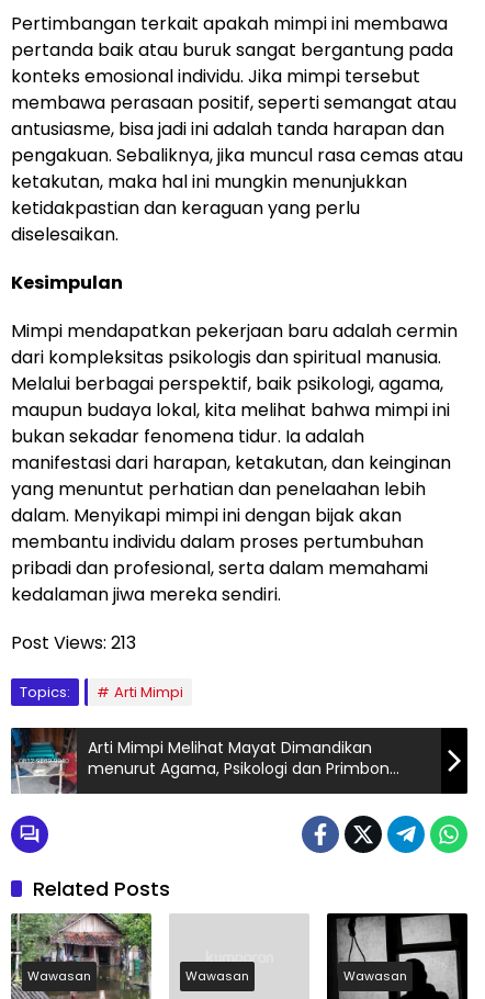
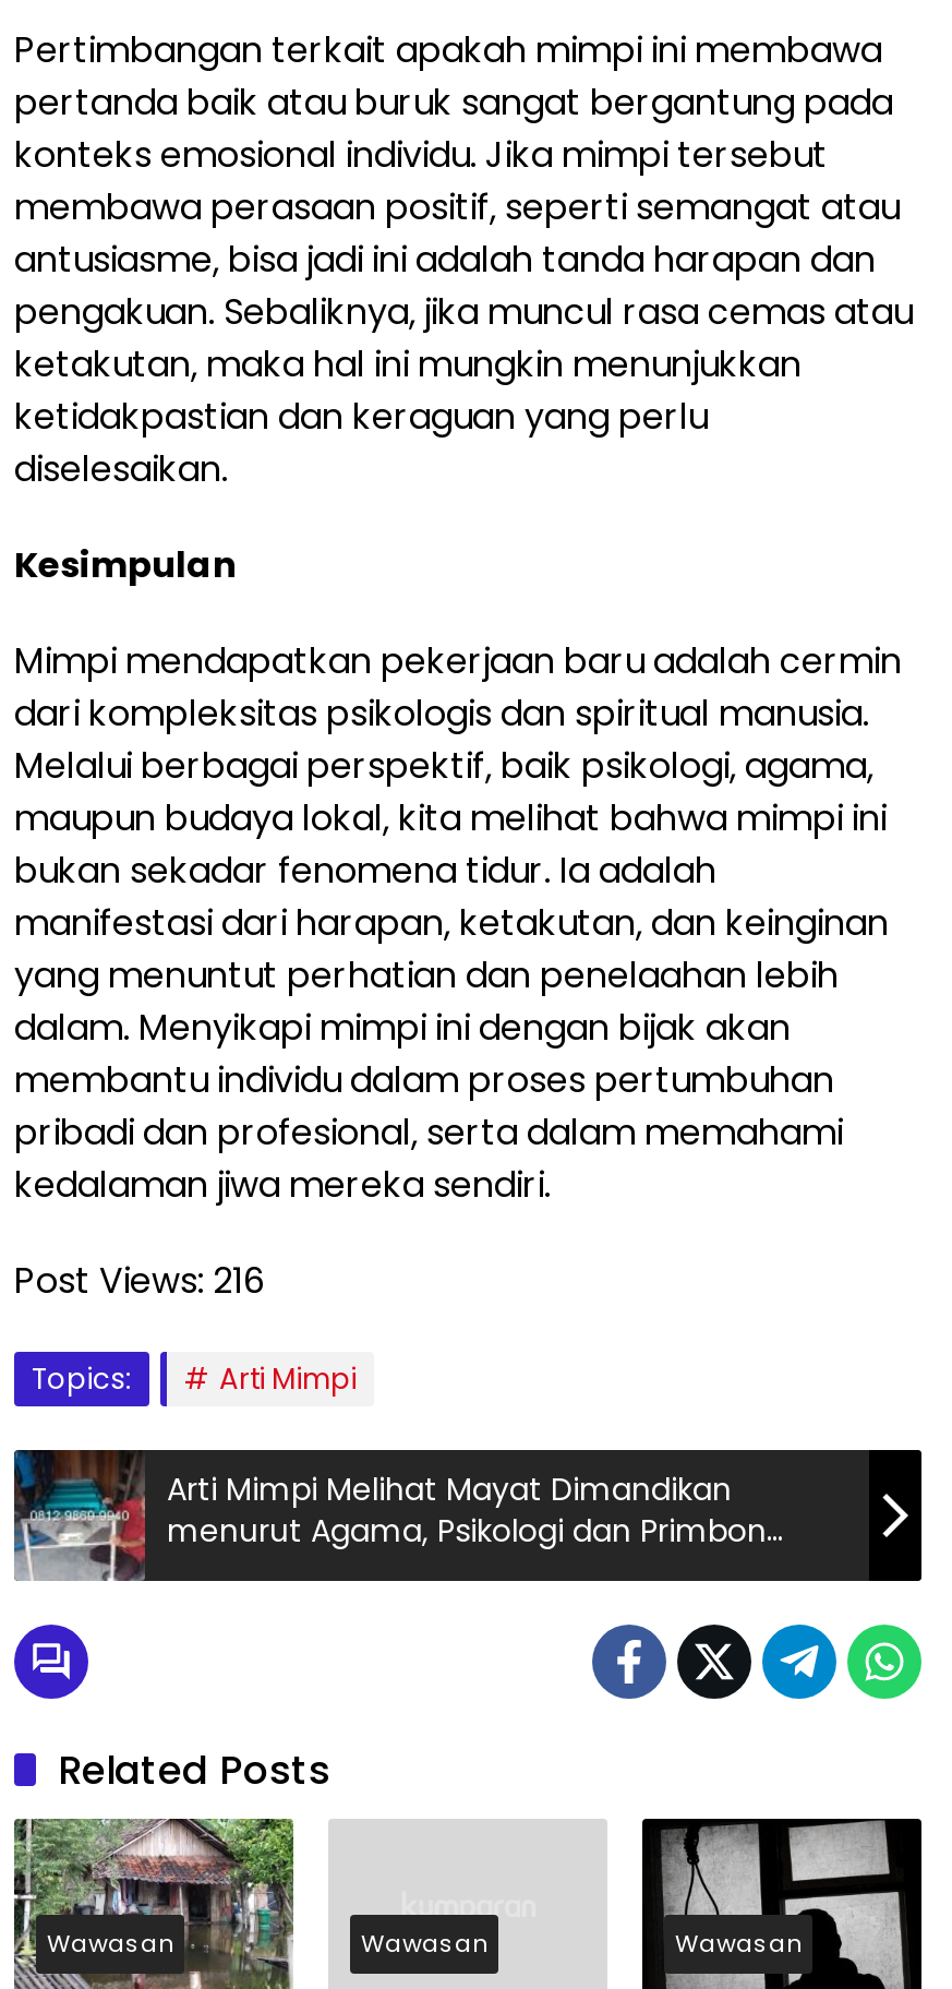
[11,630,136,655] Post Views: 213 -> [14,1256,265,1306] Post Views: 216

